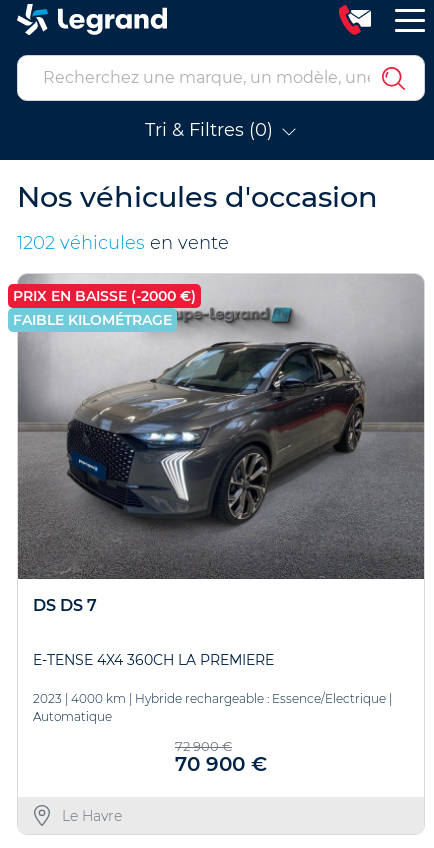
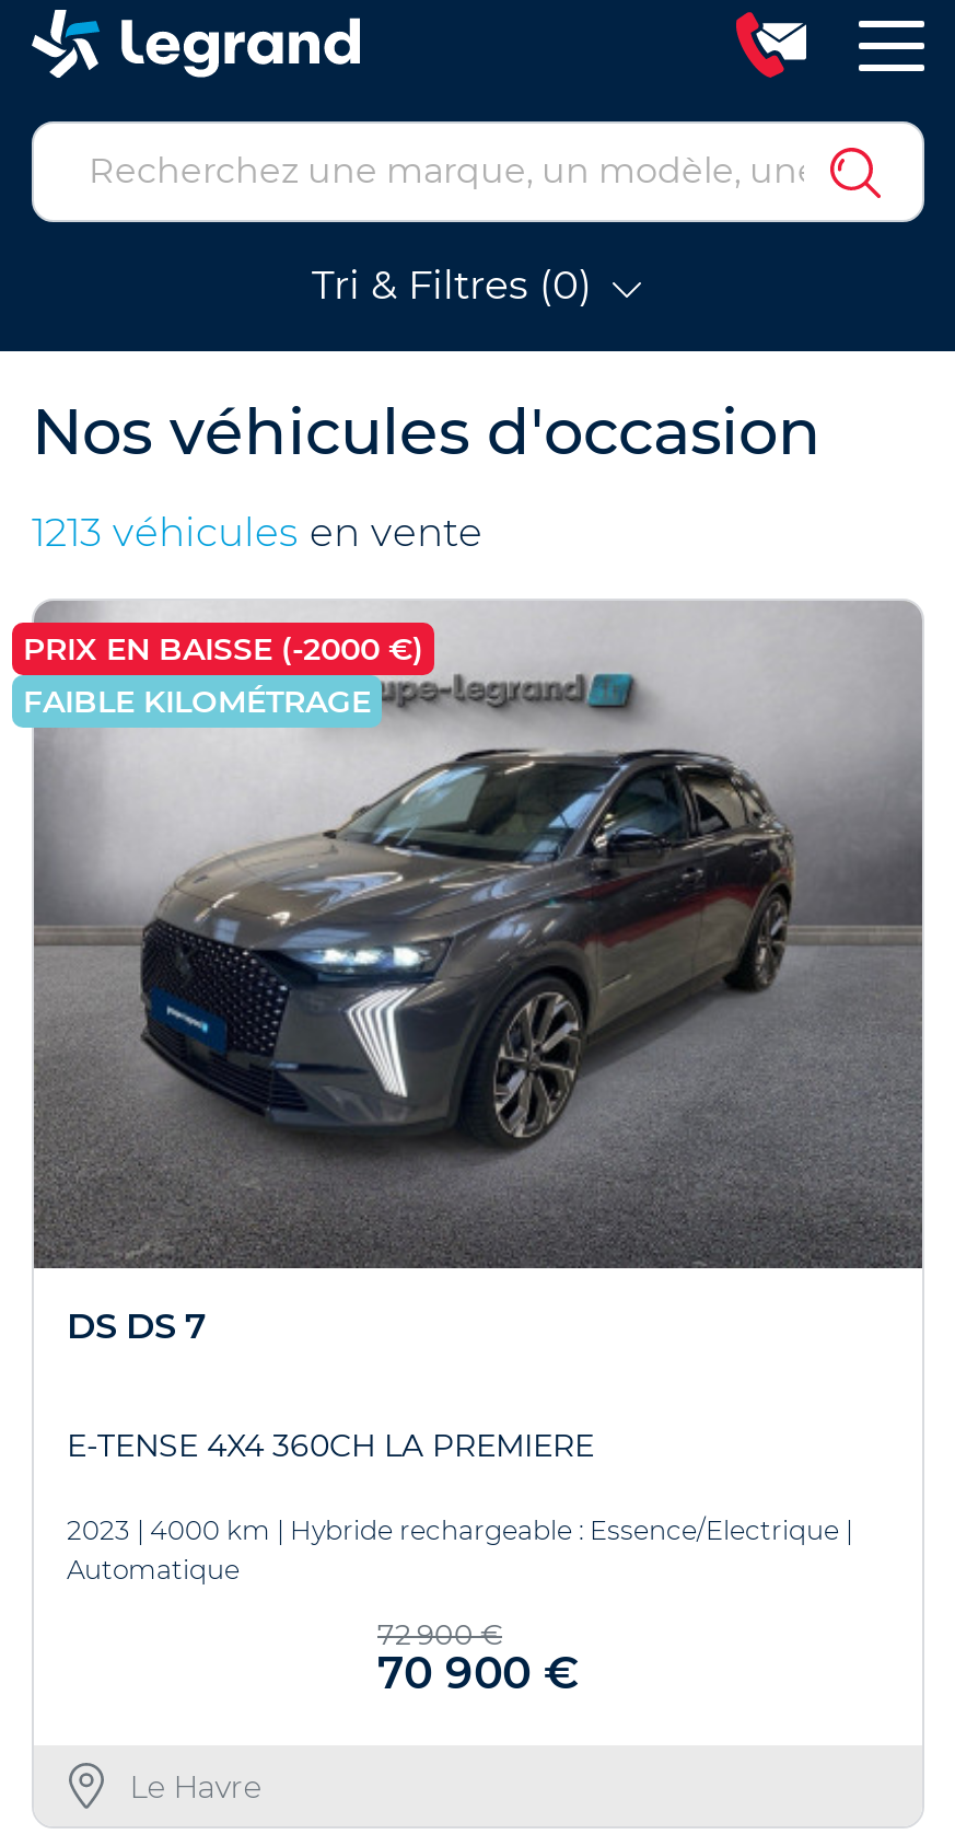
[17,232,229,254] 1202 véhicules en vente -> [32,509,482,557] 1213 véhicules en vente

